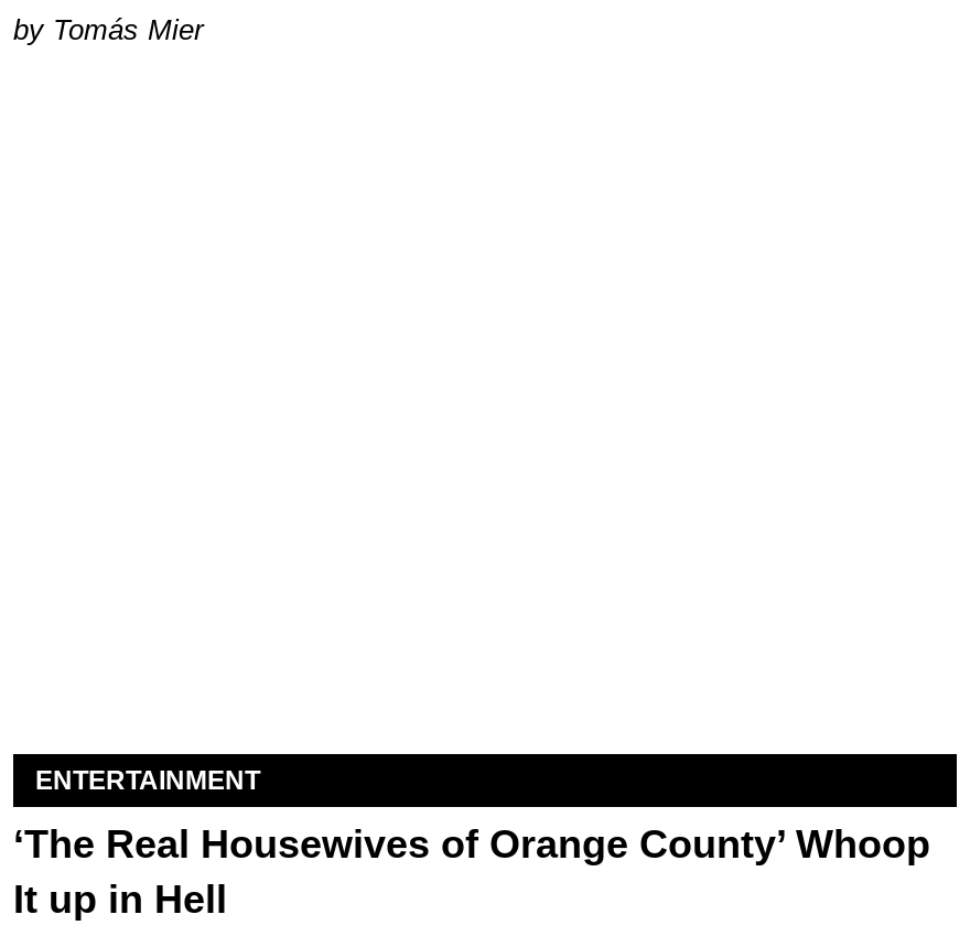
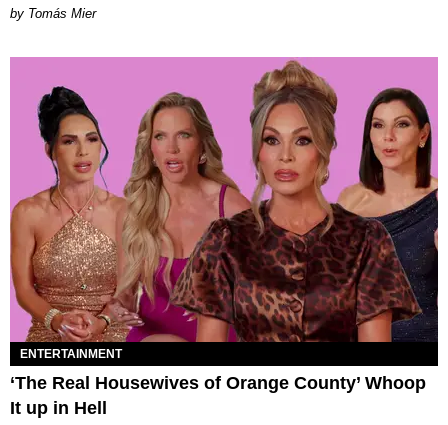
none -> [9,56,439,343] [image]

